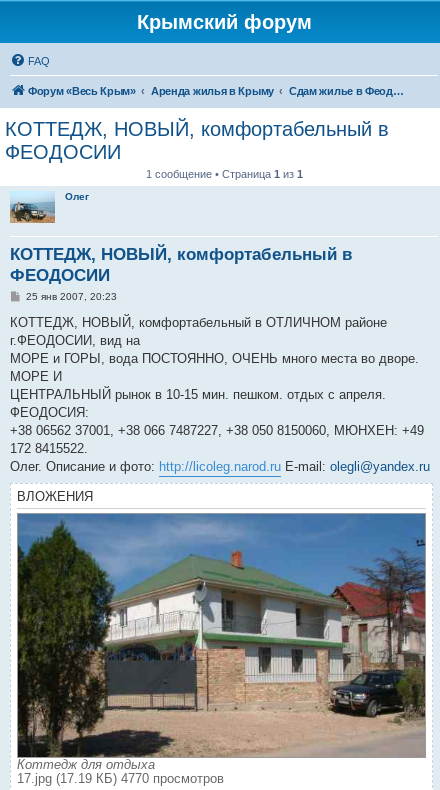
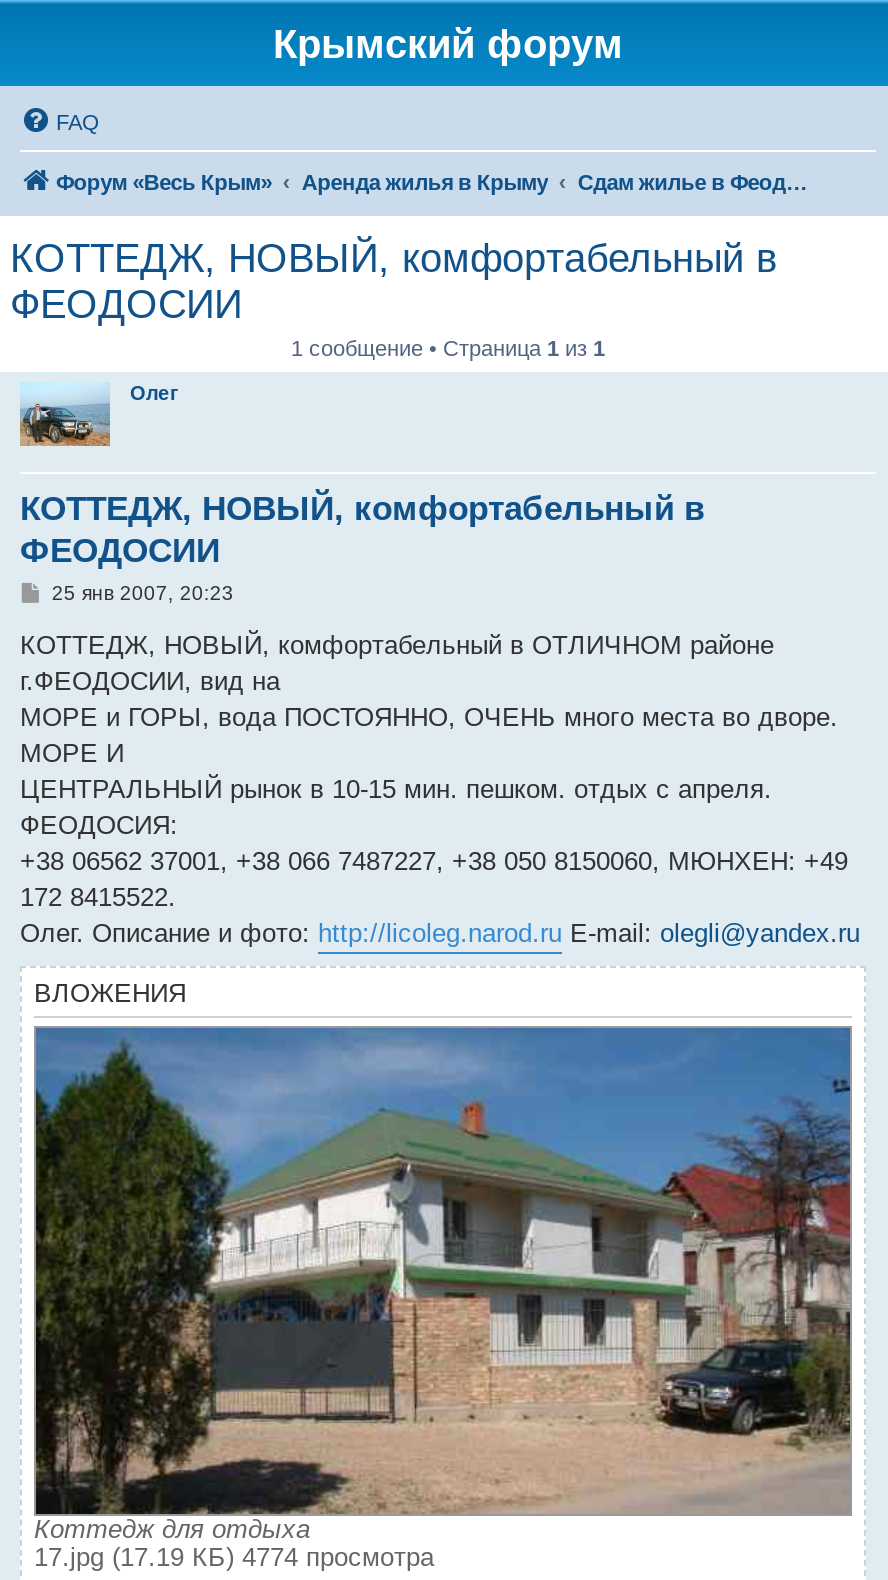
[17,771,224,786] 17.jpg (17.19 КБ) 4770 просмотров -> [34,1541,434,1571] 17.jpg (17.19 КБ) 4774 просмотра

